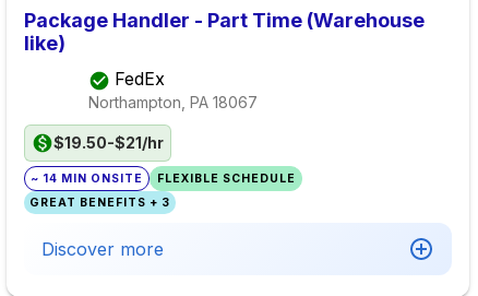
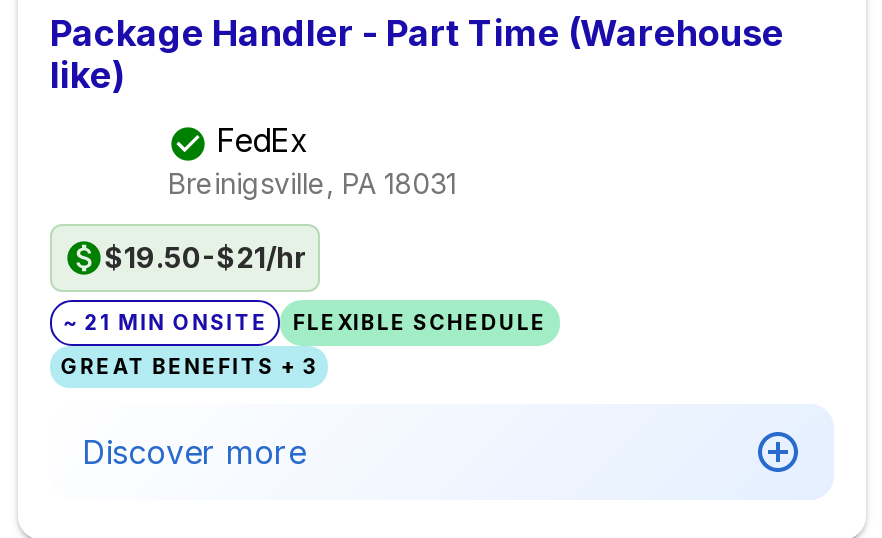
[88,93,258,111] Northampton, PA 18067 -> [168,166,456,200] Breinigsville, PA 18031
[31,171,295,186] ~ 14 MIN ONSITE FLEXIBLE SCHEDULE -> [62,310,547,336] ~ 21 MIN ONSITE FLEXIBLE SCHEDULE

